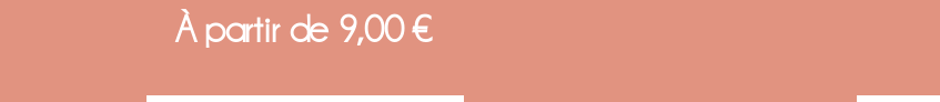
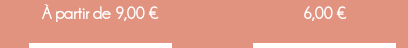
none -> [302,5,345,22] 6,00 €

